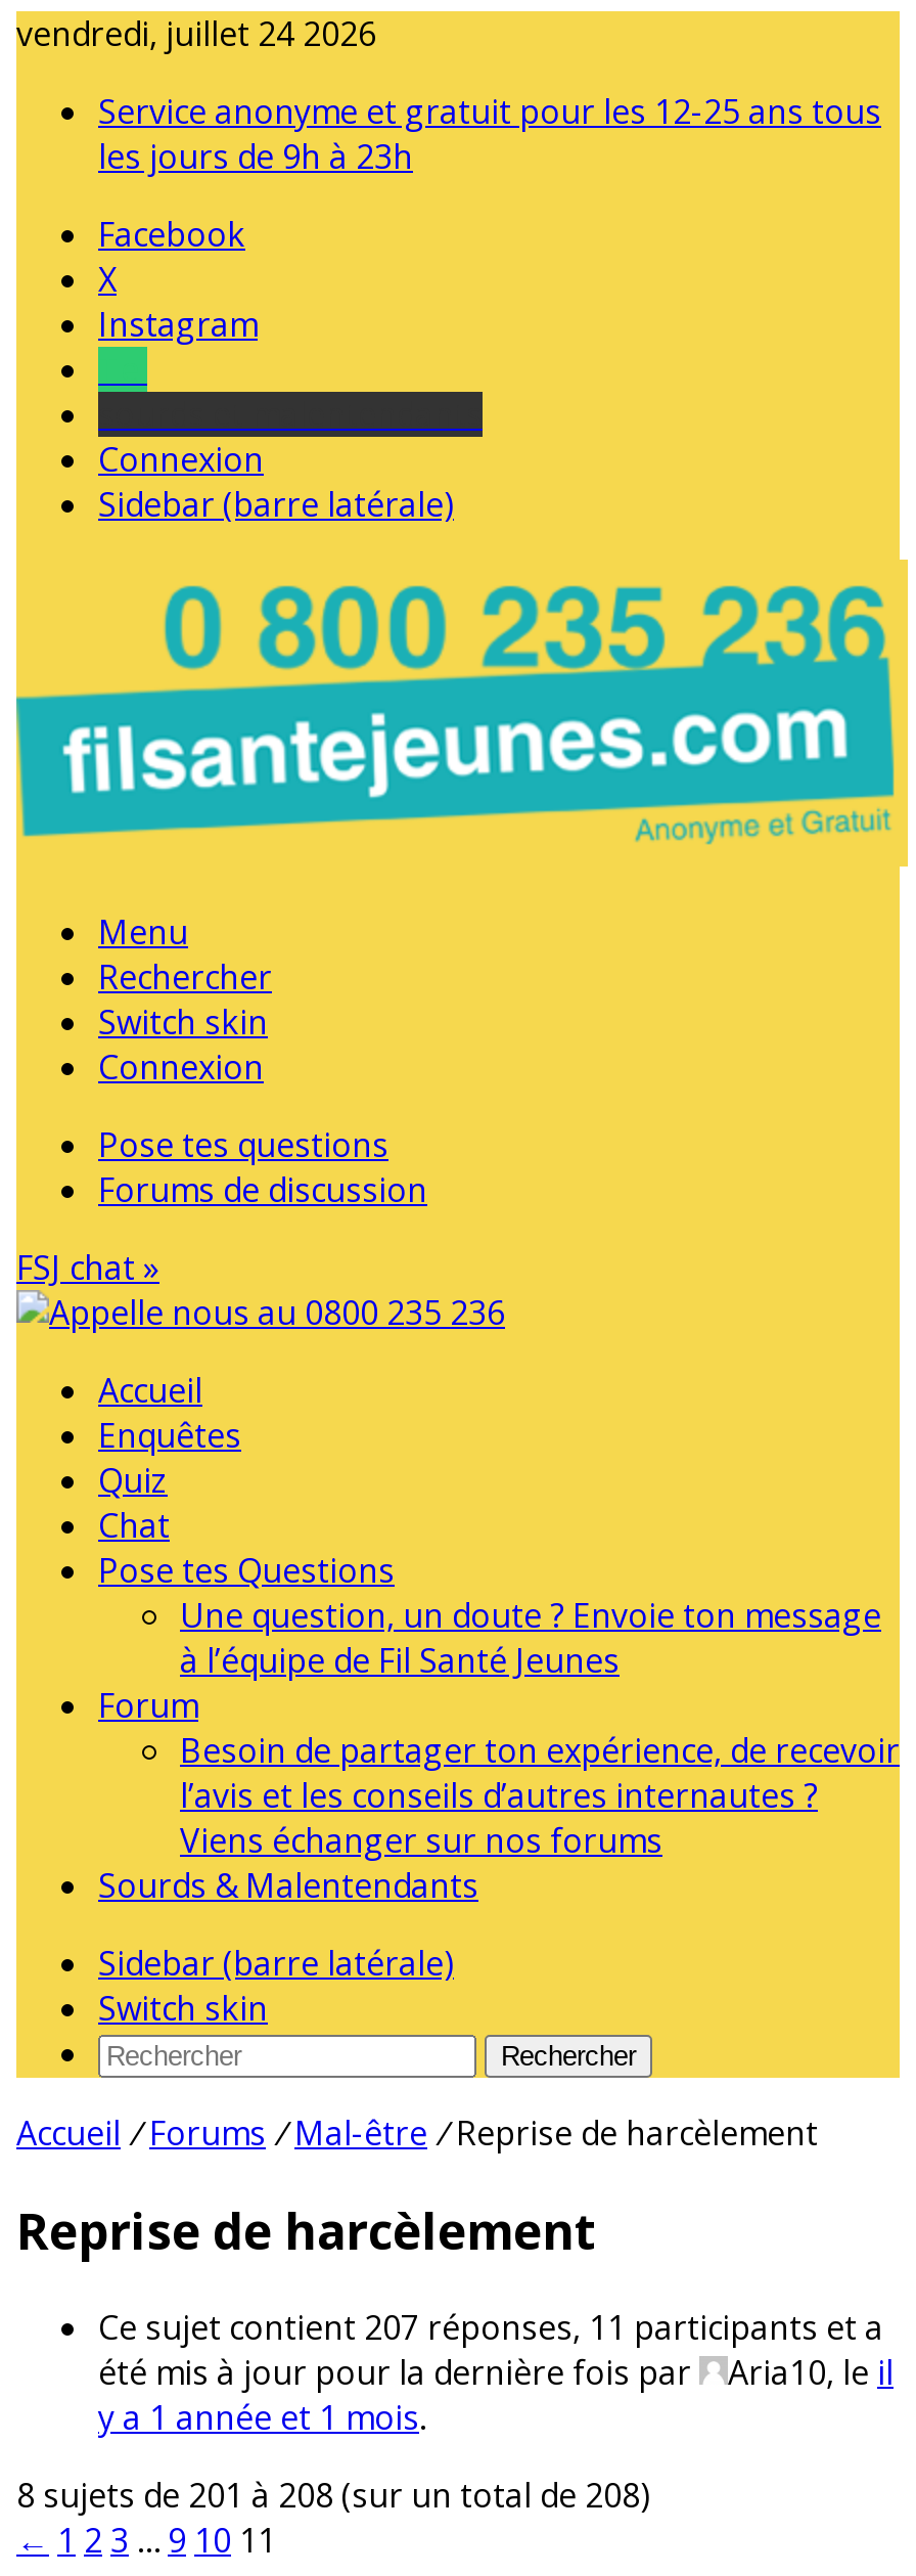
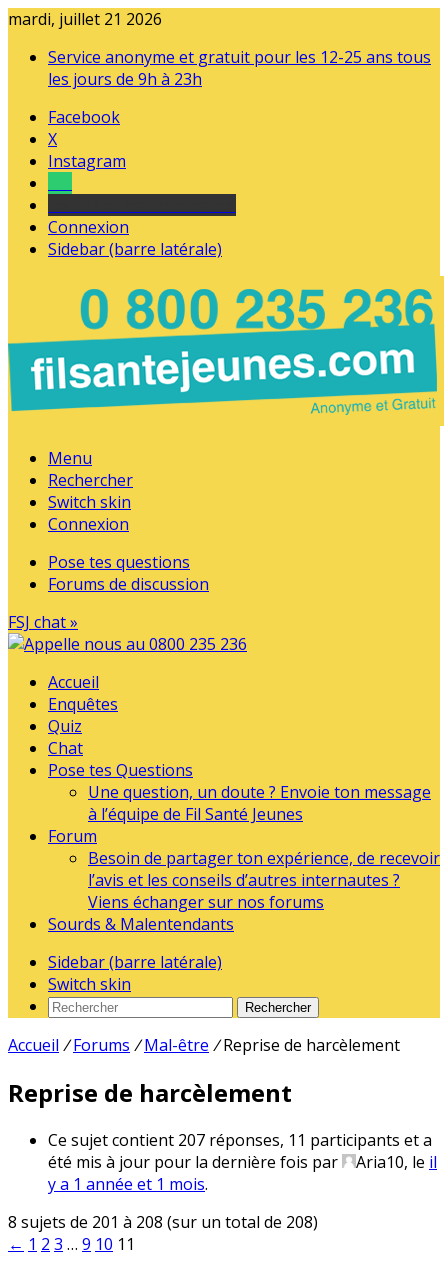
[16,11,376,56] vendredi, juillet 24 2026 -> [8,8,162,30] mardi, juillet 21 2026

